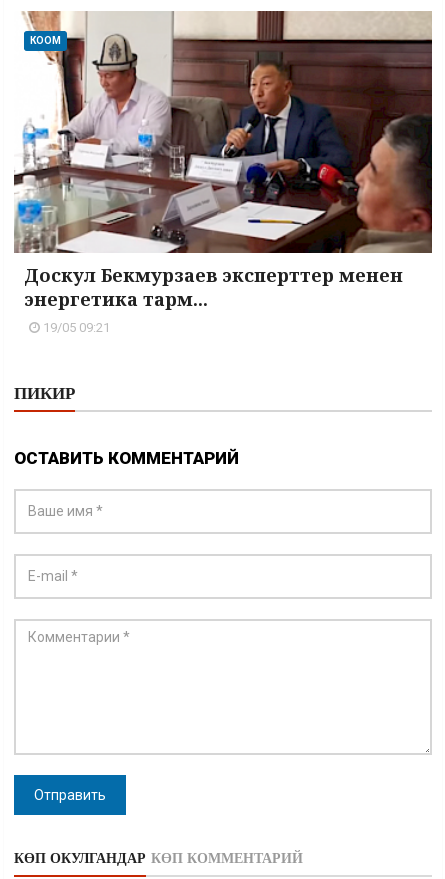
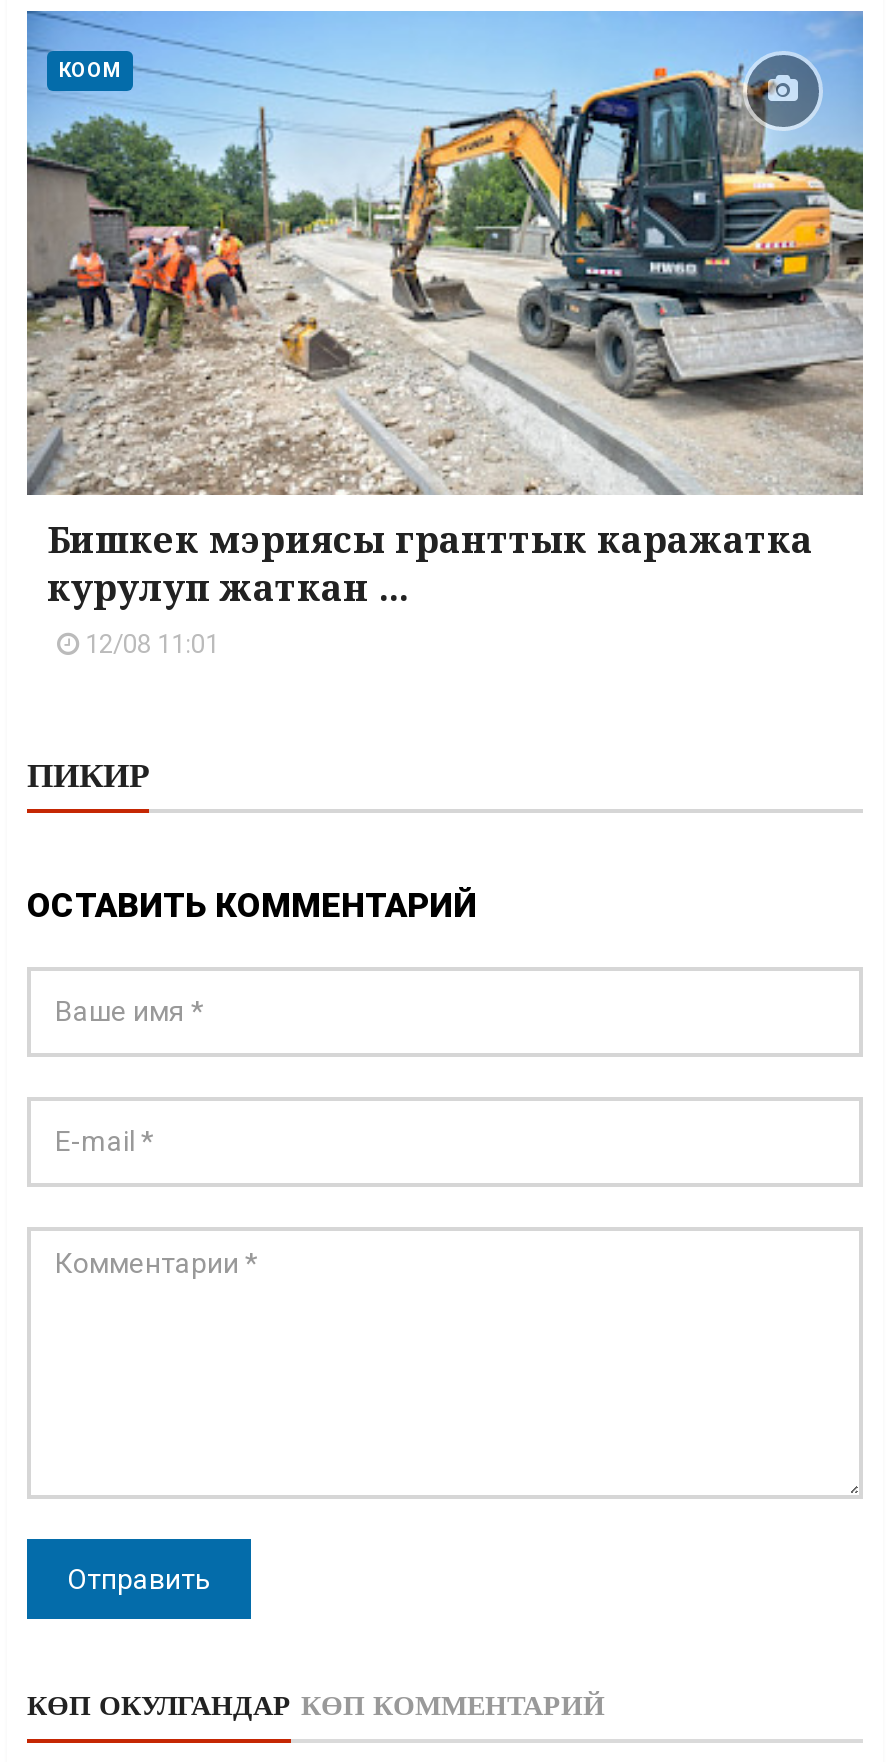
[14,10,433,335] [image] | Доскул Бекмурзаев эксперттер менен | энергетика тарм... | 19/05 09:21 -> [25,9,865,659] [image] | Бишкек мэриясы гранттык каражатка | курулуп жаткан ... | 12/08 11:01

